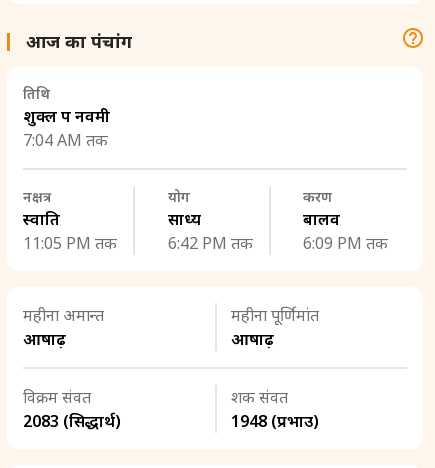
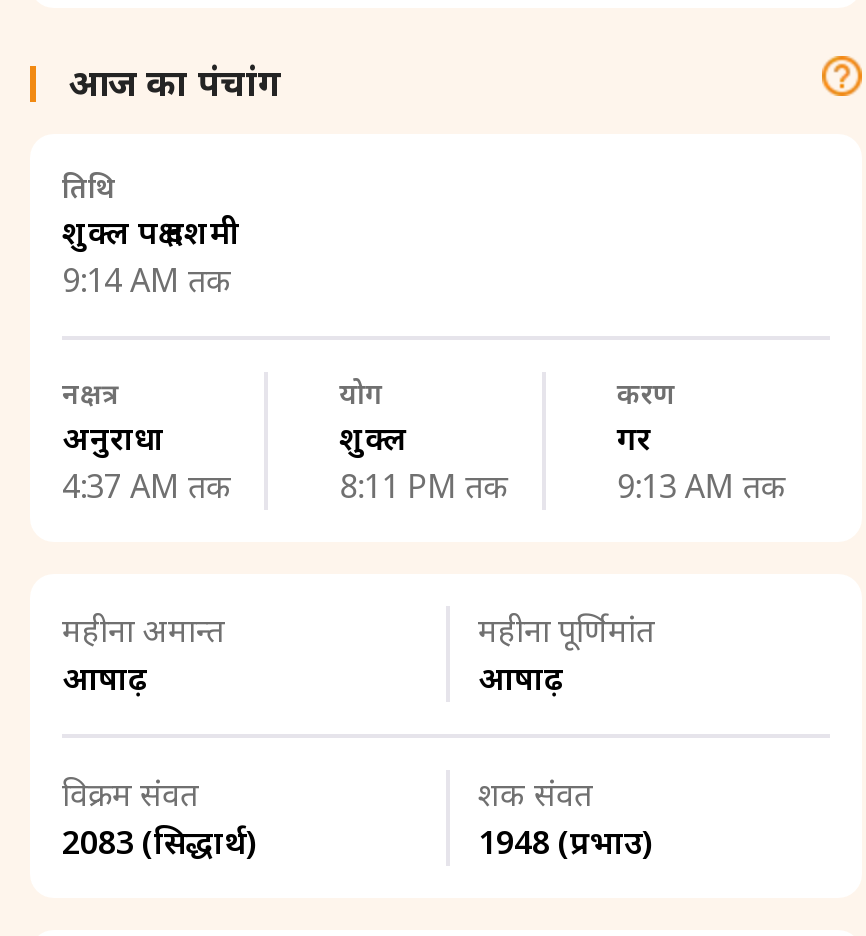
[23,105,110,127] शुक्ल पक्ष नवमी -> [62,210,240,254] शुक्ल पक्ष दशमी
[23,129,108,151] 7:04 AM तक -> [62,258,232,302] 9:14 AM तक
[23,208,117,254] स्वाति | 11:05 PM तक -> [62,416,232,508] अनुराधा | 4:37 AM तक
[168,208,253,254] साध्य | 6:42 PM तक -> [339,416,509,508] शुक्ल | 8:11 PM तक
[303,208,388,254] बालव | 6:09 PM तक -> [617,416,787,508] गर | 9:13 AM तक

